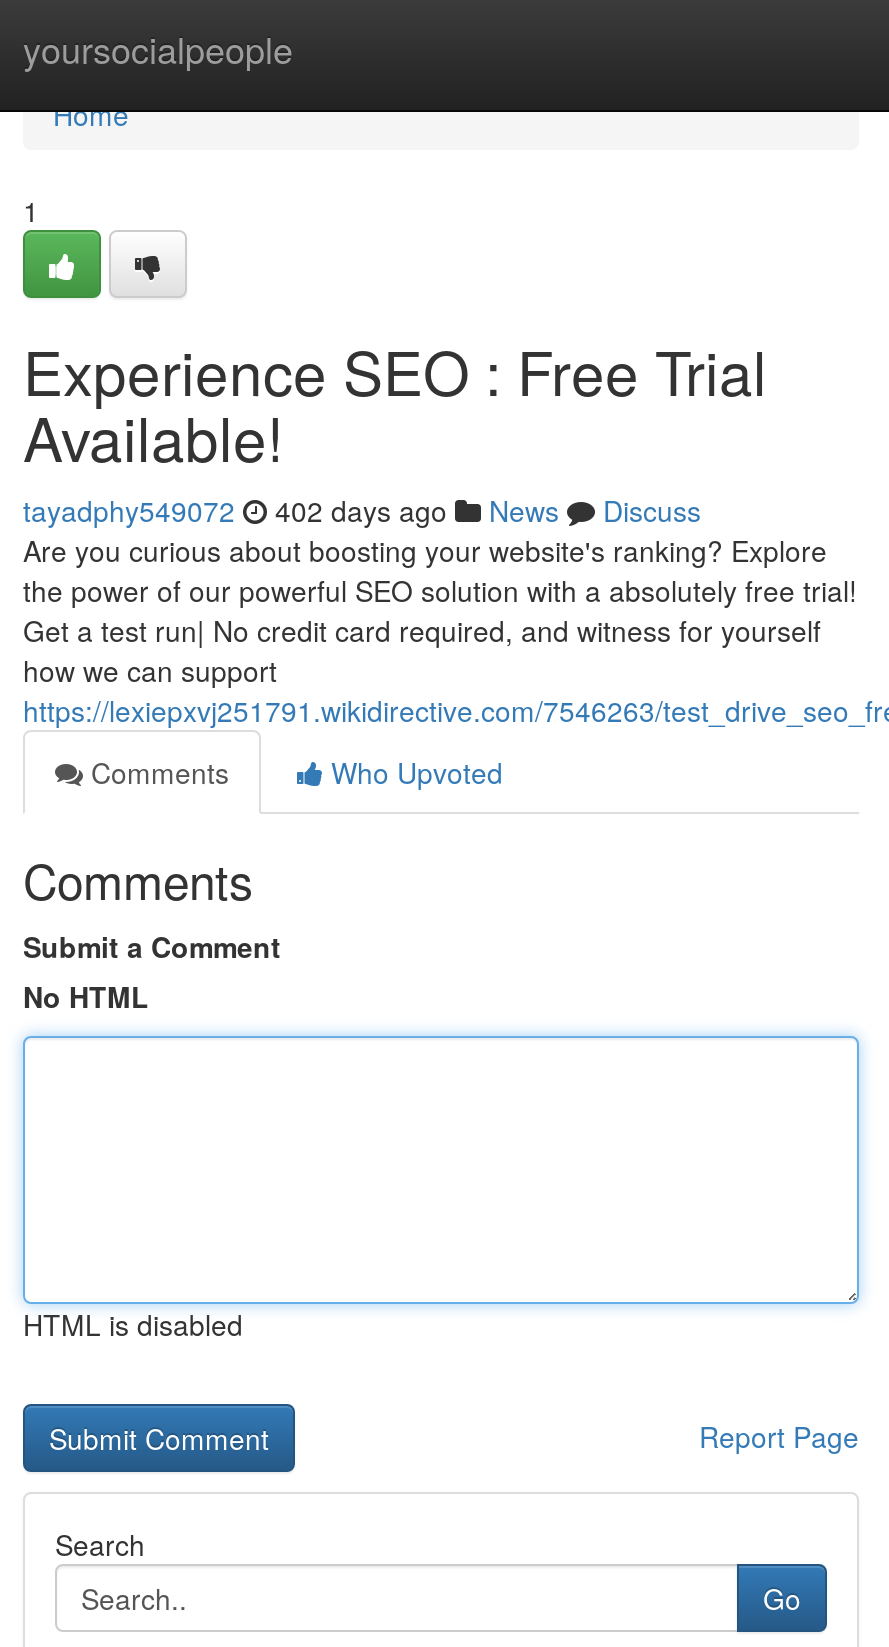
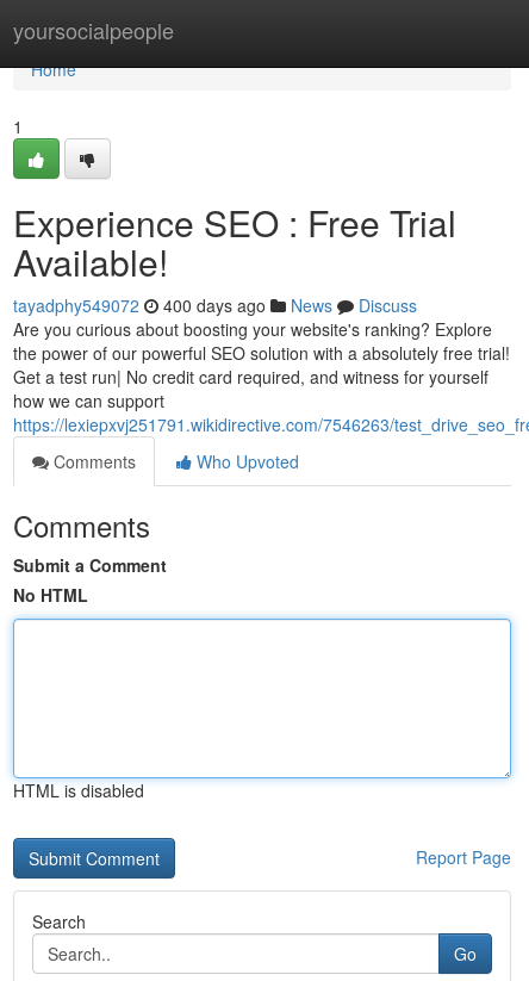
[23,490,701,530] tayadphy549072 402 days ago News Discuss -> [13,293,417,317] tayadphy549072 400 days ago News Discuss

